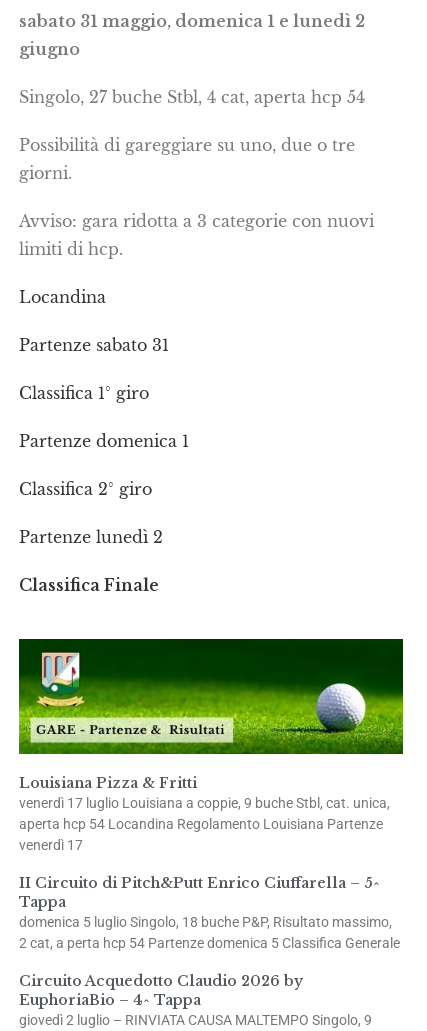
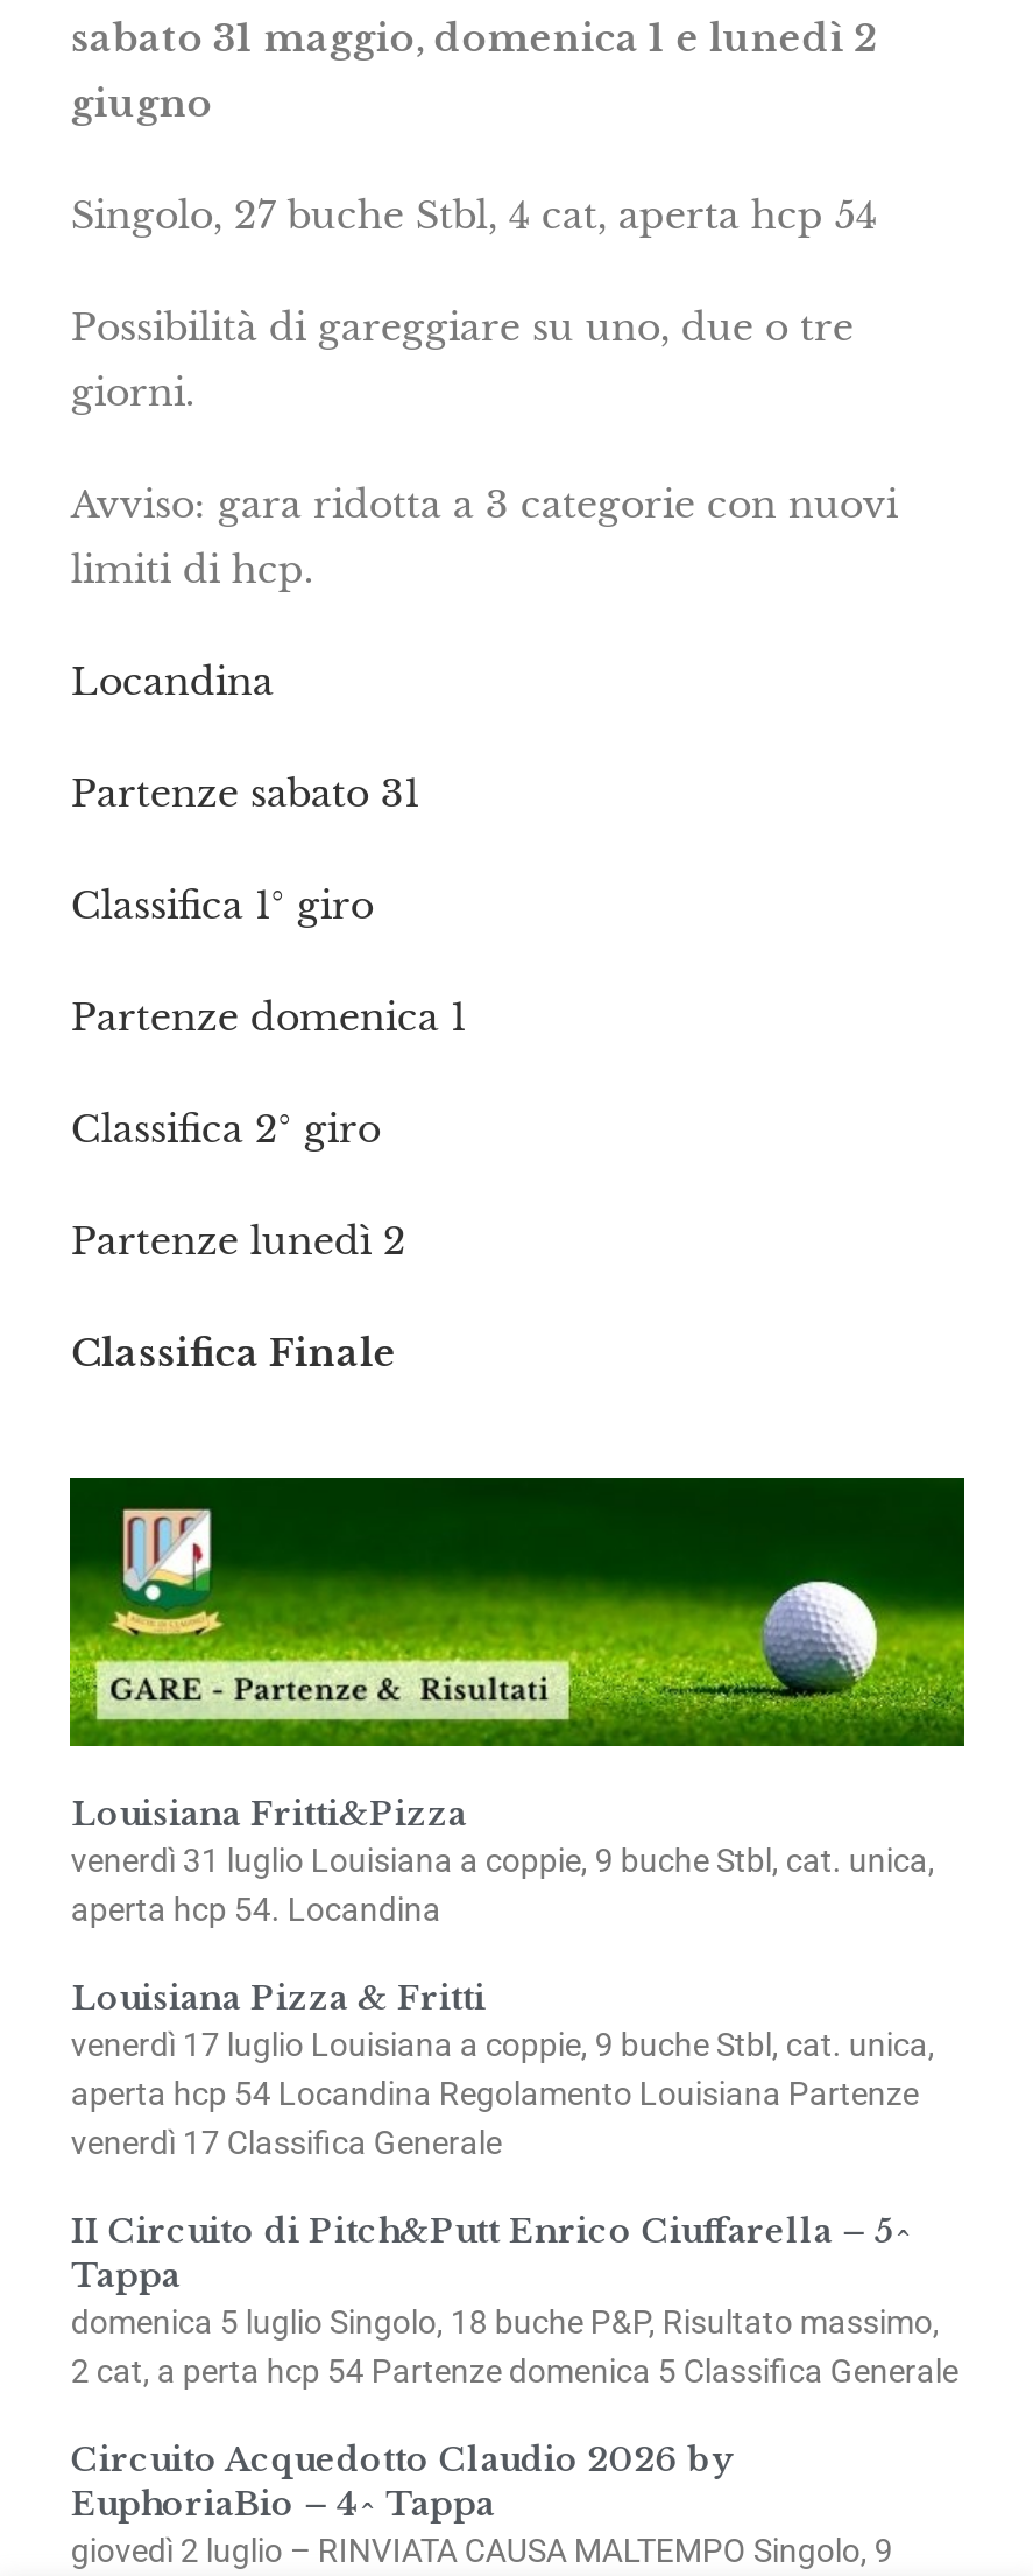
none -> [71,1792,935,1928] Louisiana Fritti&Pizza | venerdì 31 luglio Louisiana a coppie, 9 buche Stbl, cat. unica, | aperta hcp 54. Locandina
[19,837,83,853] venerdì 17 -> [71,2124,502,2161] venerdì 17 Classifica Generale

